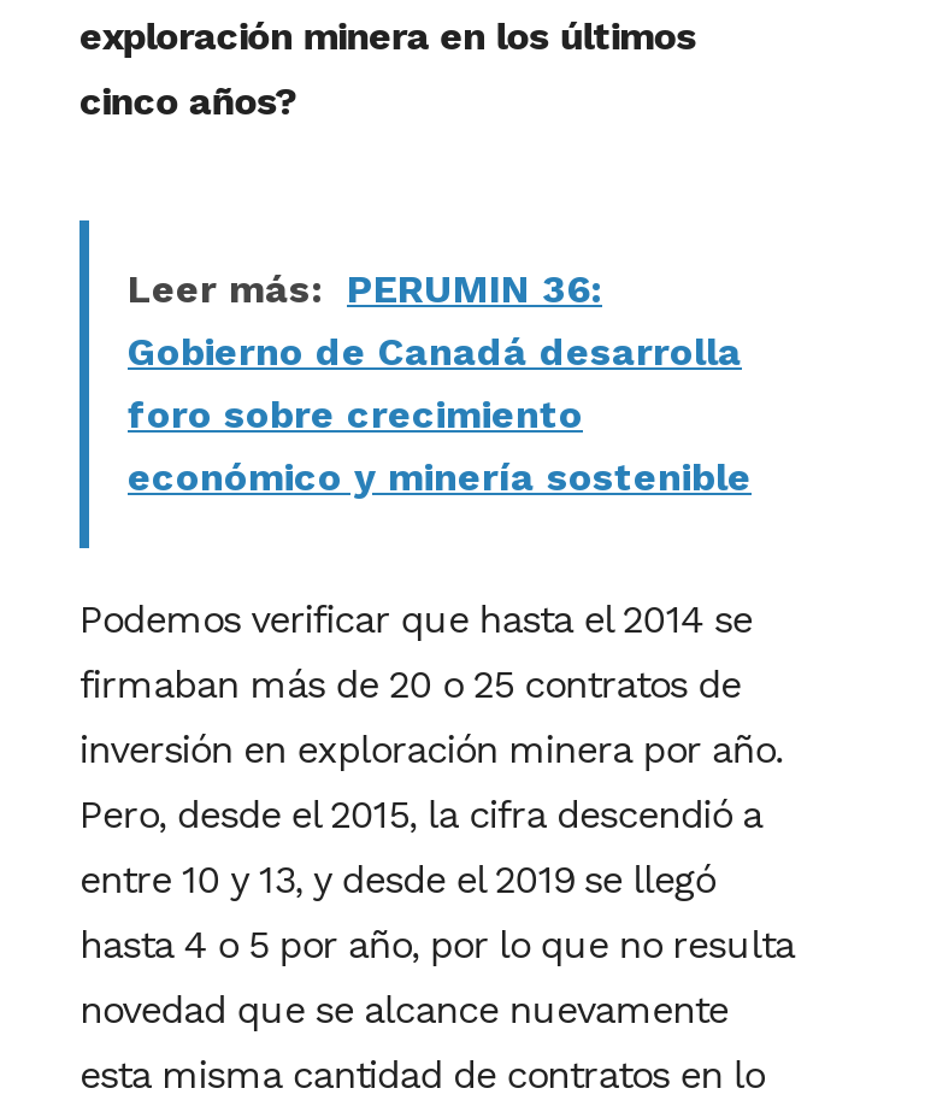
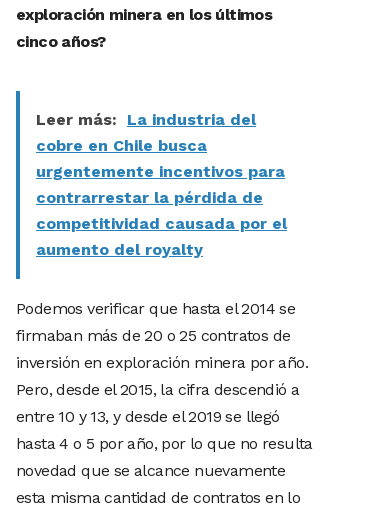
[128,266,752,500] Leer más: PERUMIN 36: | Gobierno de Canadá desarrolla | foro sobre crecimiento | económico y minería sostenible -> [36,110,287,259] Leer más: La industria del | cobre en Chile busca | urgentemente incentivos para | contrarrestar la pérdida de | competitividad causada por el | aumento del royalty

